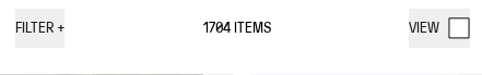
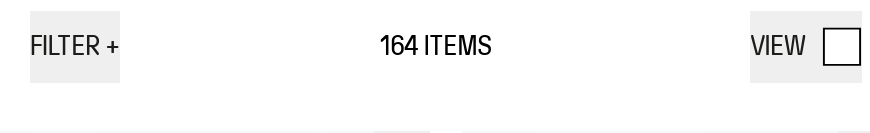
[203,21,271,36] 1704 ITEMS -> [380,33,491,61] 164 ITEMS

